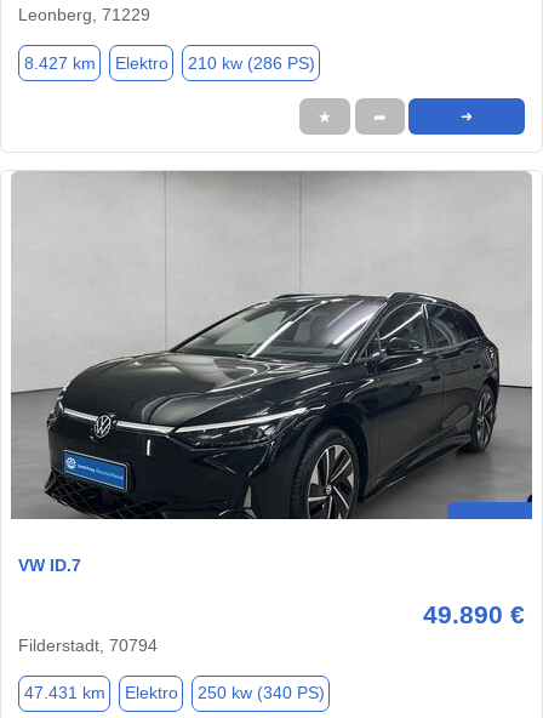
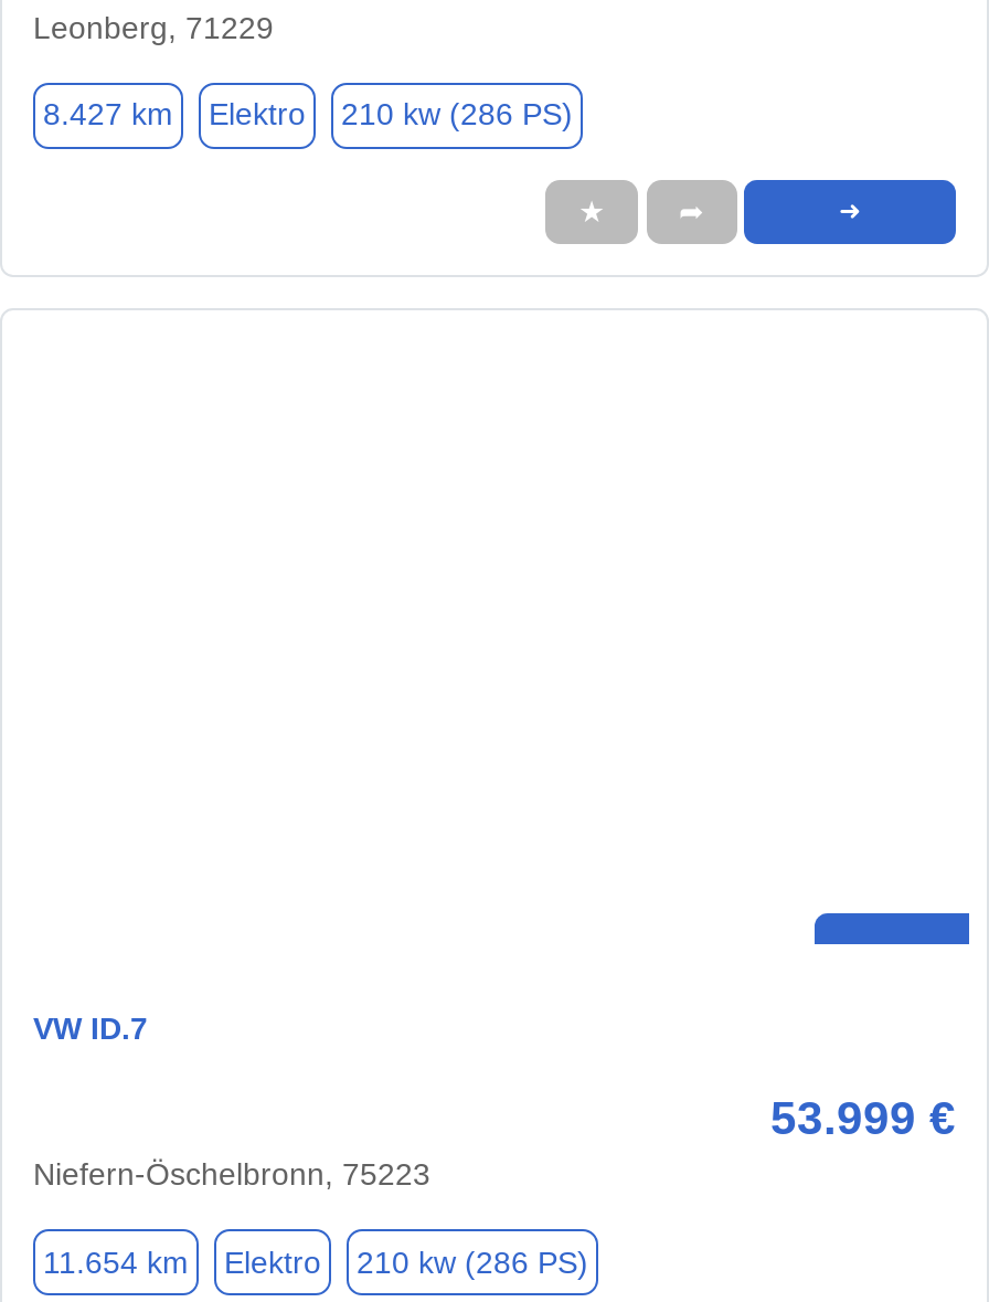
[10,170,533,520] [image] -> none
[18,600,525,655] 49.890 € | Filderstadt, 70794 -> [33,1093,956,1193] 53.999 € | Niefern-Öschelbronn, 75223
[24,683,105,703] 47.431 km -> [43,1245,189,1280] 11.654 km
[197,683,324,703] 250 kw (340 PS) -> [357,1245,588,1280] 210 kw (286 PS)

